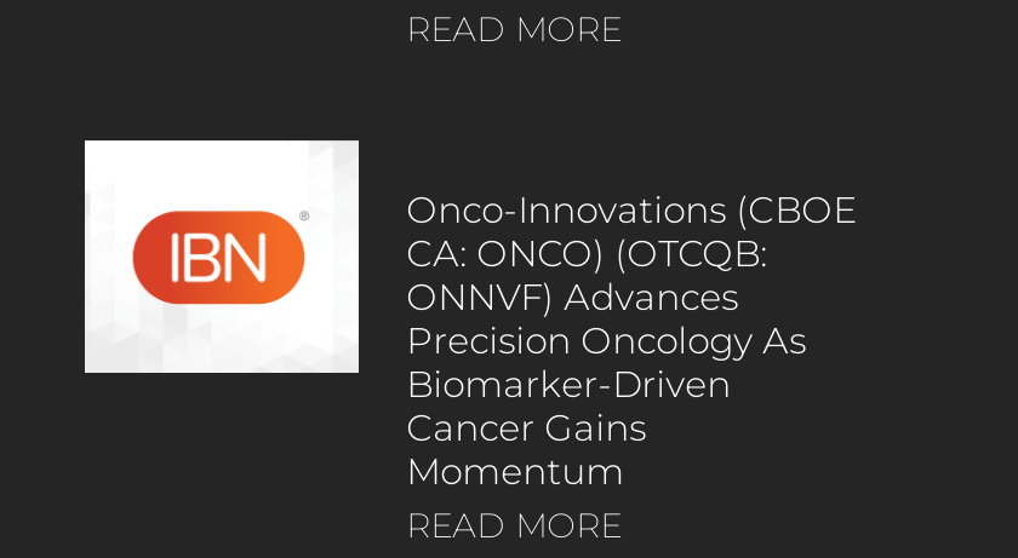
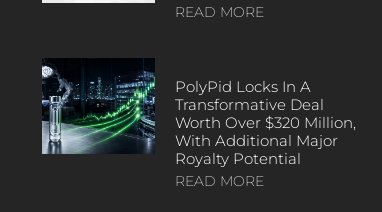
[82,138,857,495] [image] | Onco-Innovations (CBOE | CA: ONCO) (OTCQB: | ONNVF) Advances | Precision Oncology As | Biomarker-Driven | Cancer Gains | Momentum -> [41,57,356,168] [image] | PolyPid Locks In A | Transformative Deal | Worth Over $320 Million, | With Additional Major | Royalty Potential

